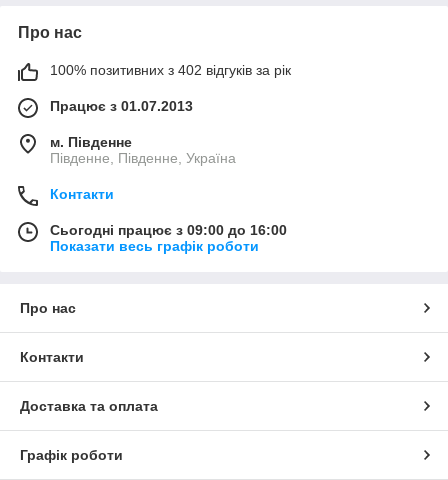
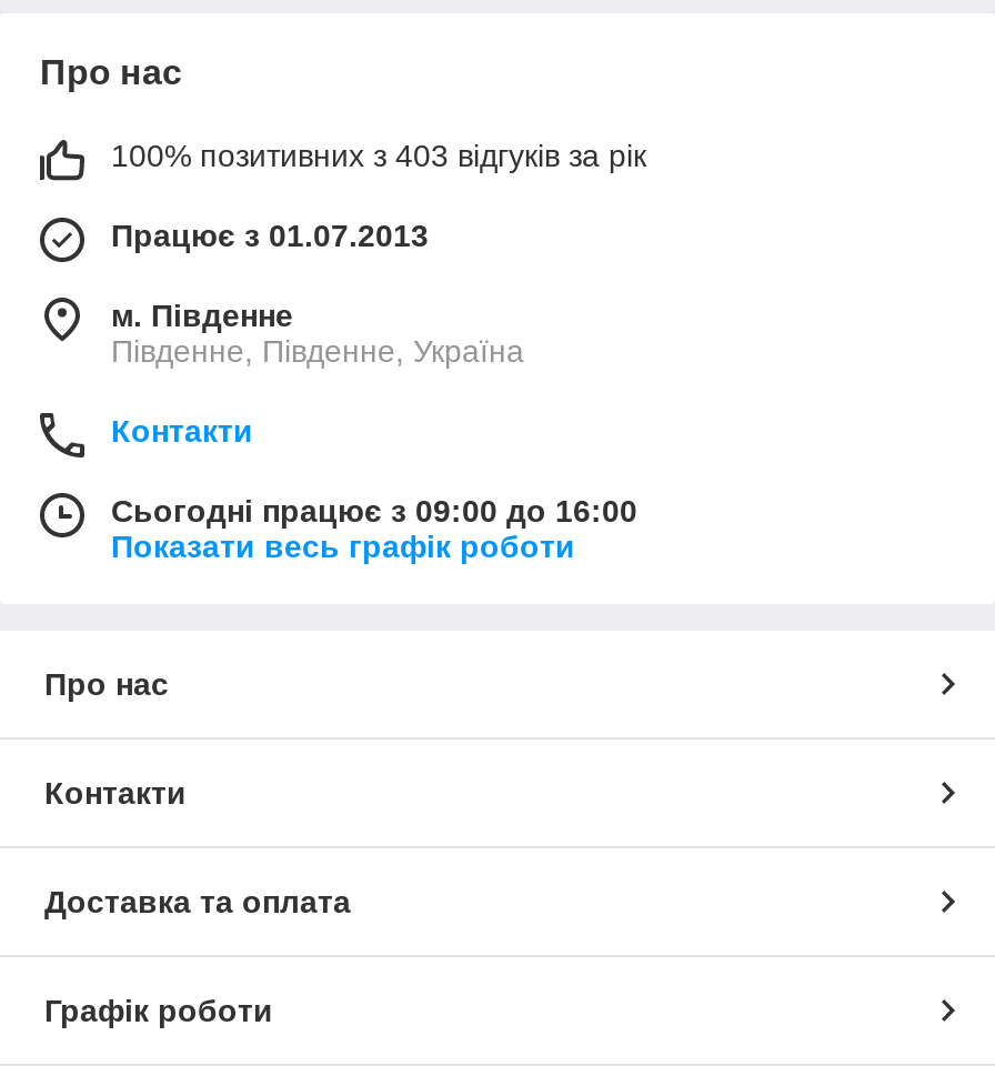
[50,62,291,78] 100% позитивних з 402 відгуків за рік -> [111,137,646,173] 100% позитивних з 403 відгуків за рік

